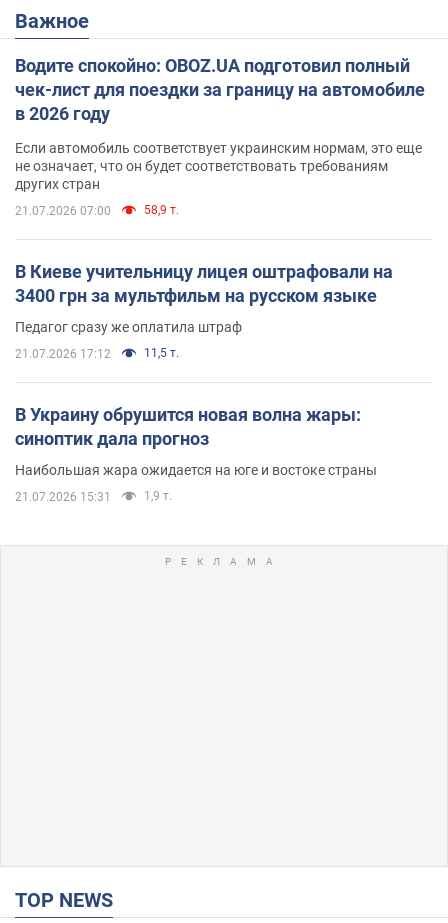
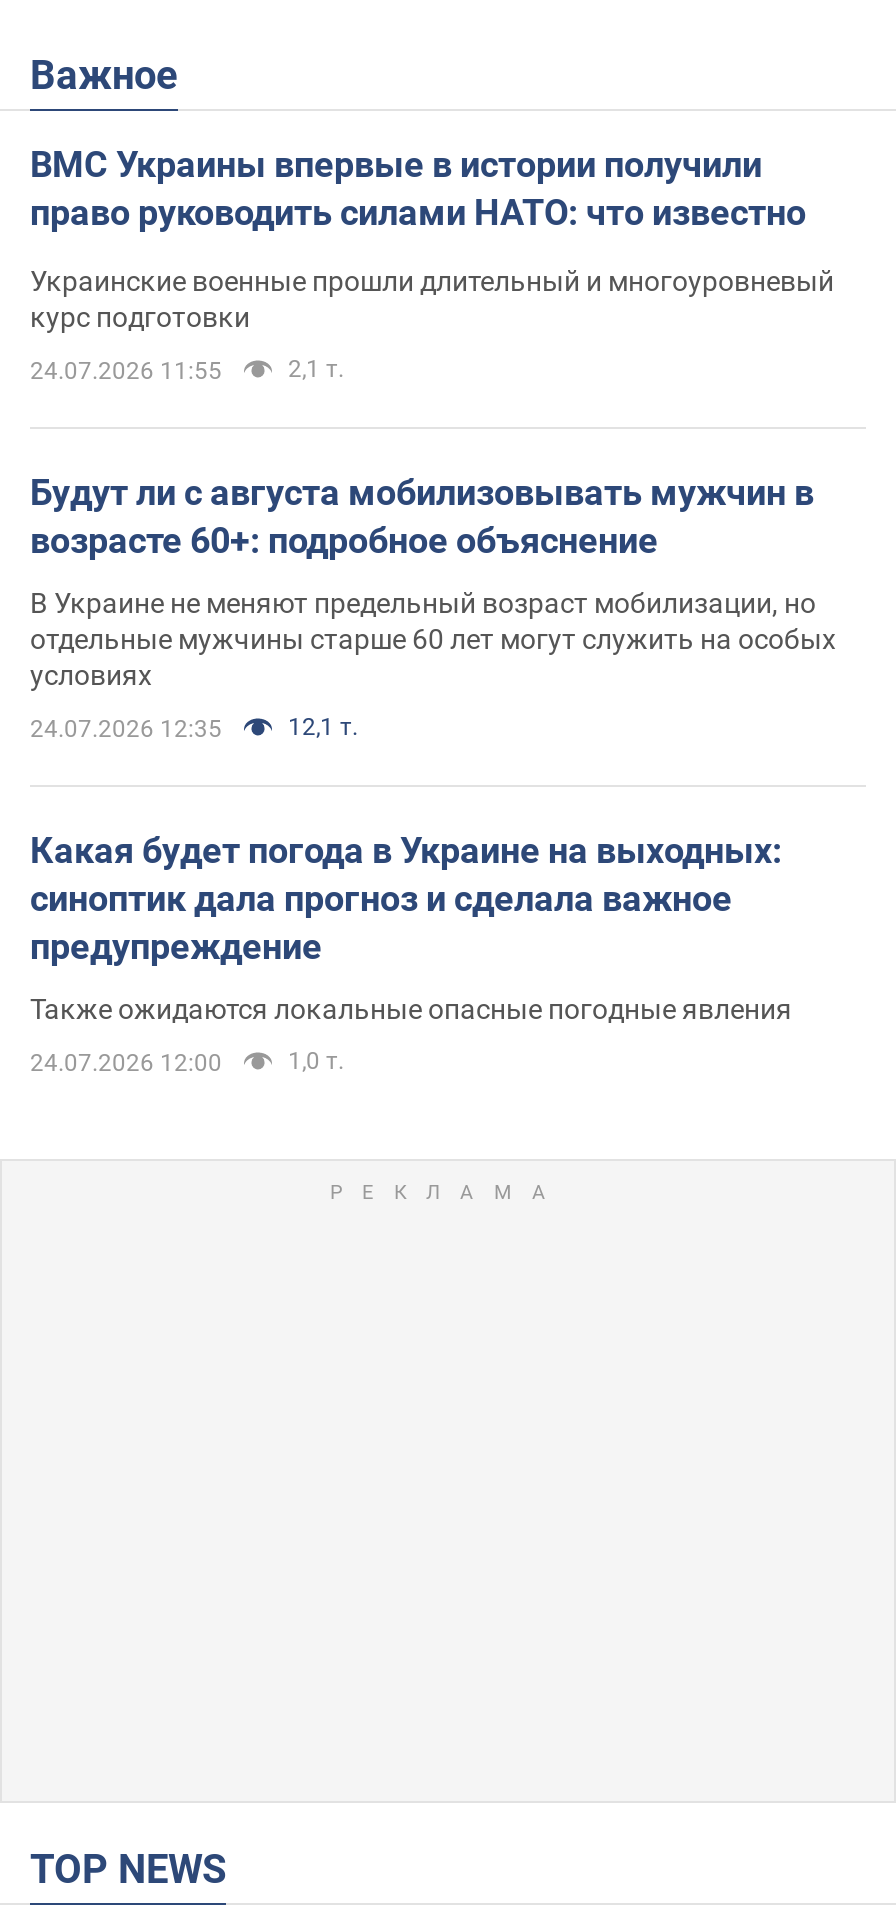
[15,55,425,124] Водите спокойно: OBOZ.UA подготовил полный | чек-лист для поездки за границу на автомобиле | в 2026 году -> [30,144,806,234] ВМС Украины впервые в истории получили | право руководить силами НАТО: что известно
[15,140,422,192] Если автомобиль соответствует украинским нормам, это еще | не означает, что он будет соответствовать требованиям | других стран -> [30,266,834,334] Украинские военные прошли длительный и многоуровневый | курс подготовки
[15,203,179,218] 21.07.2026 07:00 | 58,9 т. -> [30,356,344,386] 24.07.2026 11:55 | 2,1 т.
[15,261,393,306] В Киеве учительницу лицея оштрафовали на | 3400 грн за мультфильм на русском языке -> [30,472,814,562] Будут ли с августа мобилизовывать мужчин в | возрасте 60+: подробное объяснение
[15,319,242,335] Педагог сразу же оплатила штраф -> [30,588,836,692] В Украине не меняют предельный возраст мобилизации, но | отдельные мужчины старше 60 лет могут служить на особых | условиях
[15,346,179,361] 21.07.2026 17:12 | 11,5 т. -> [30,714,358,744] 24.07.2026 12:35 | 12,1 т.
[15,404,361,449] В Украину обрушится новая волна жары: | синоптик дала прогноз -> [30,830,782,968] Какая будет погода в Украине на выходных: | синоптик дала прогноз и сделала важное | предупреждение
[15,462,377,478] Наибольшая жара ожидается на юге и востоке страны -> [30,994,792,1026] Также ожидаются локальные опасные погодные явления
[15,489,172,504] 21.07.2026 15:31 | 1,9 т. -> [30,1048,344,1078] 24.07.2026 12:00 | 1,0 т.

